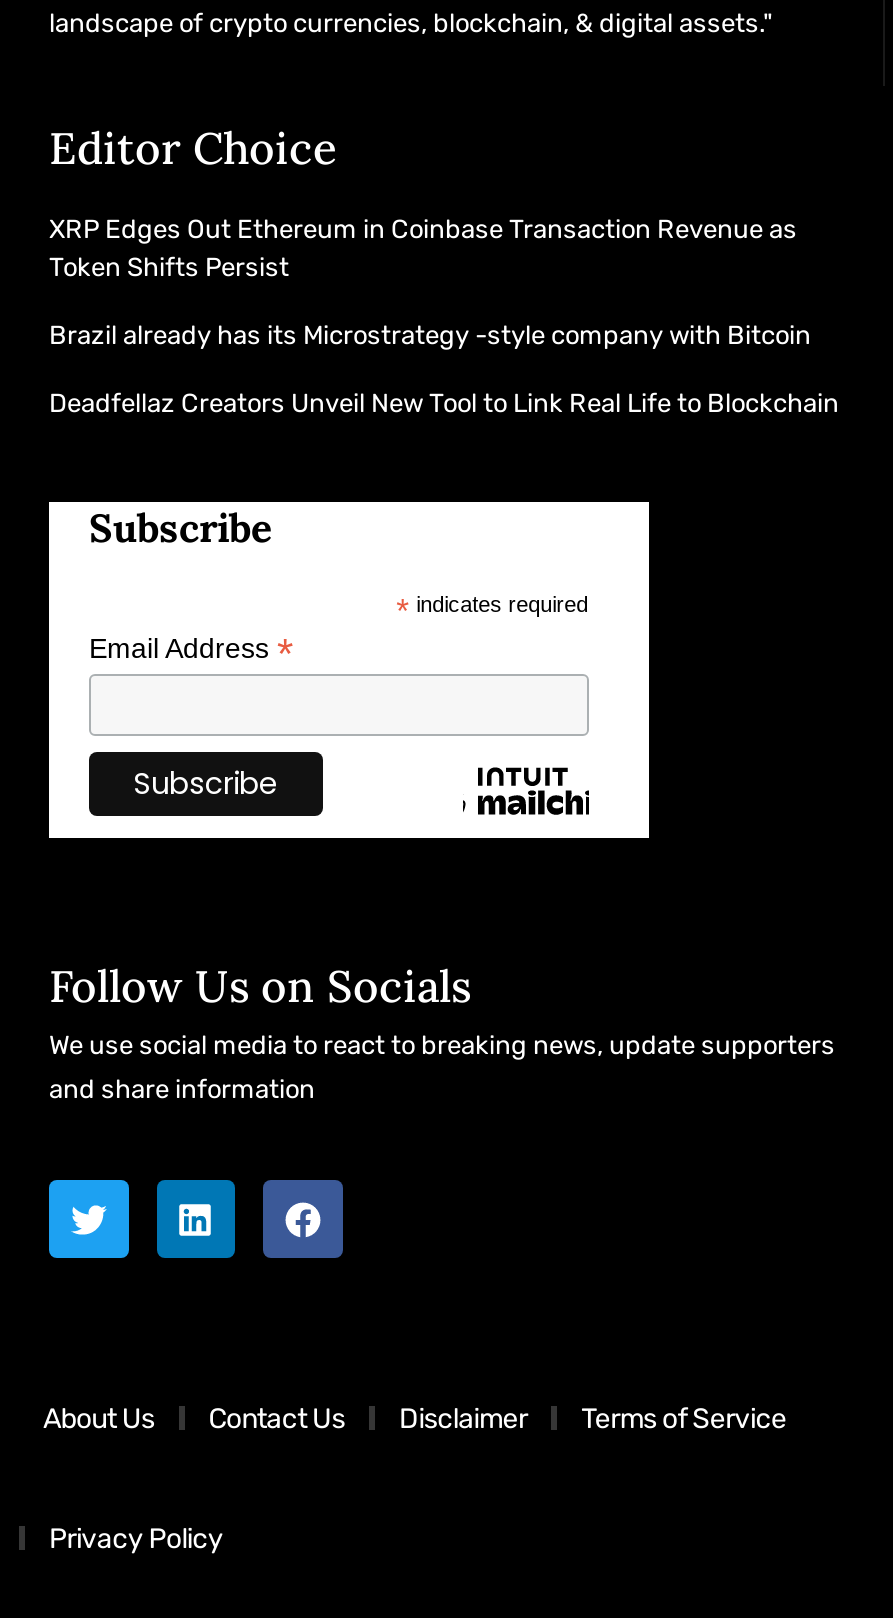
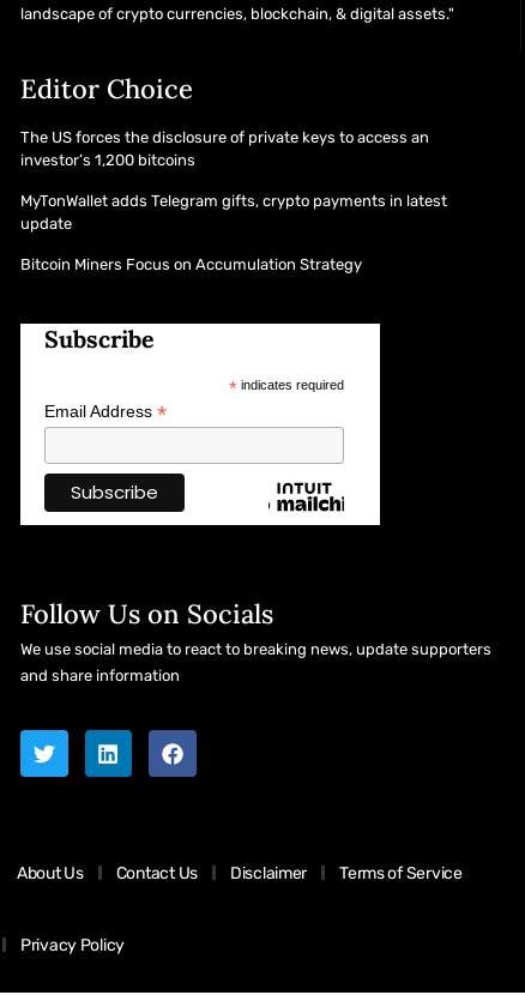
[49,214,797,282] XRP Edges Out Ethereum in Coinbase Transaction Revenue as | Token Shifts Persist -> [20,128,429,169] The US forces the disclosure of private keys to access an | investor’s 1,200 bitcoins
[49,320,811,350] Brazil already has its Microstrategy -style company with Bitcoin -> [20,192,447,233] MyTonWallet adds Telegram gifts, crypto payments in latest | update
[49,388,839,418] Deadfellaz Creators Unveil New Tool to Link Real Life to Blockchain -> [20,255,362,273] Bitcoin Miners Focus on Accumulation Strategy

